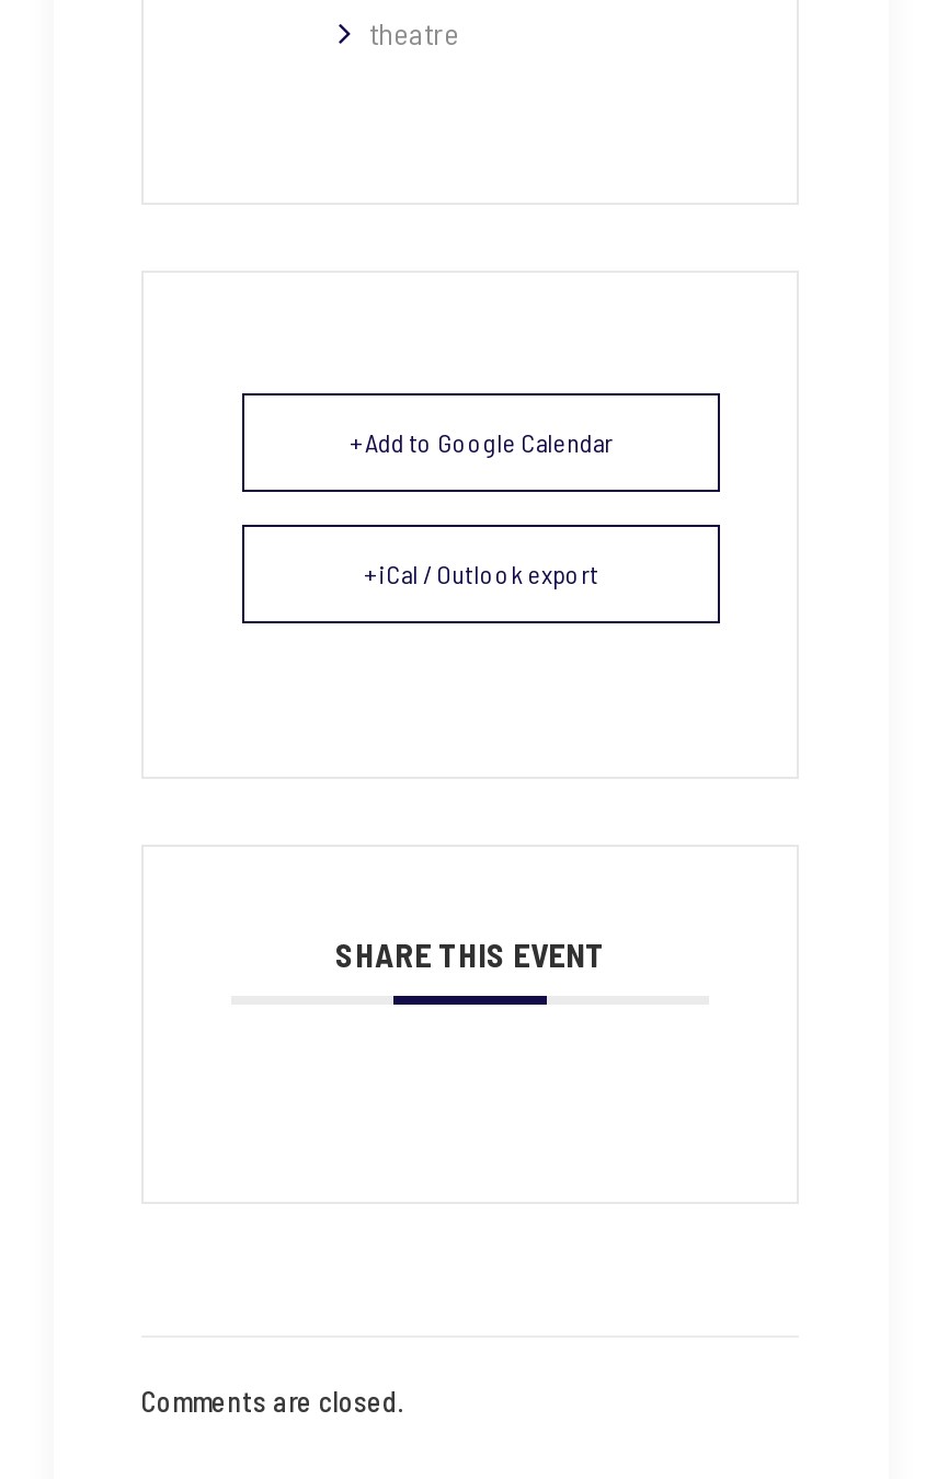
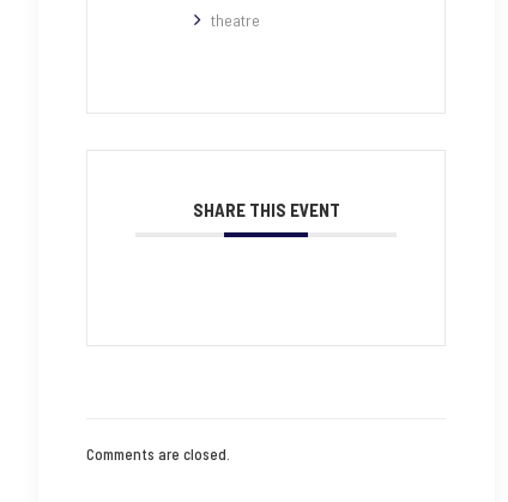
[350,427,613,457] + Add to Google Calendar -> none
[364,558,598,589] + iCal / Outlook export -> none

